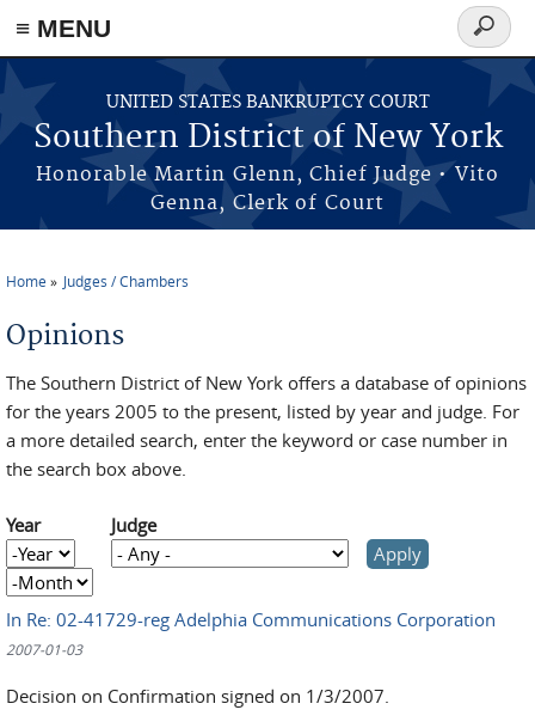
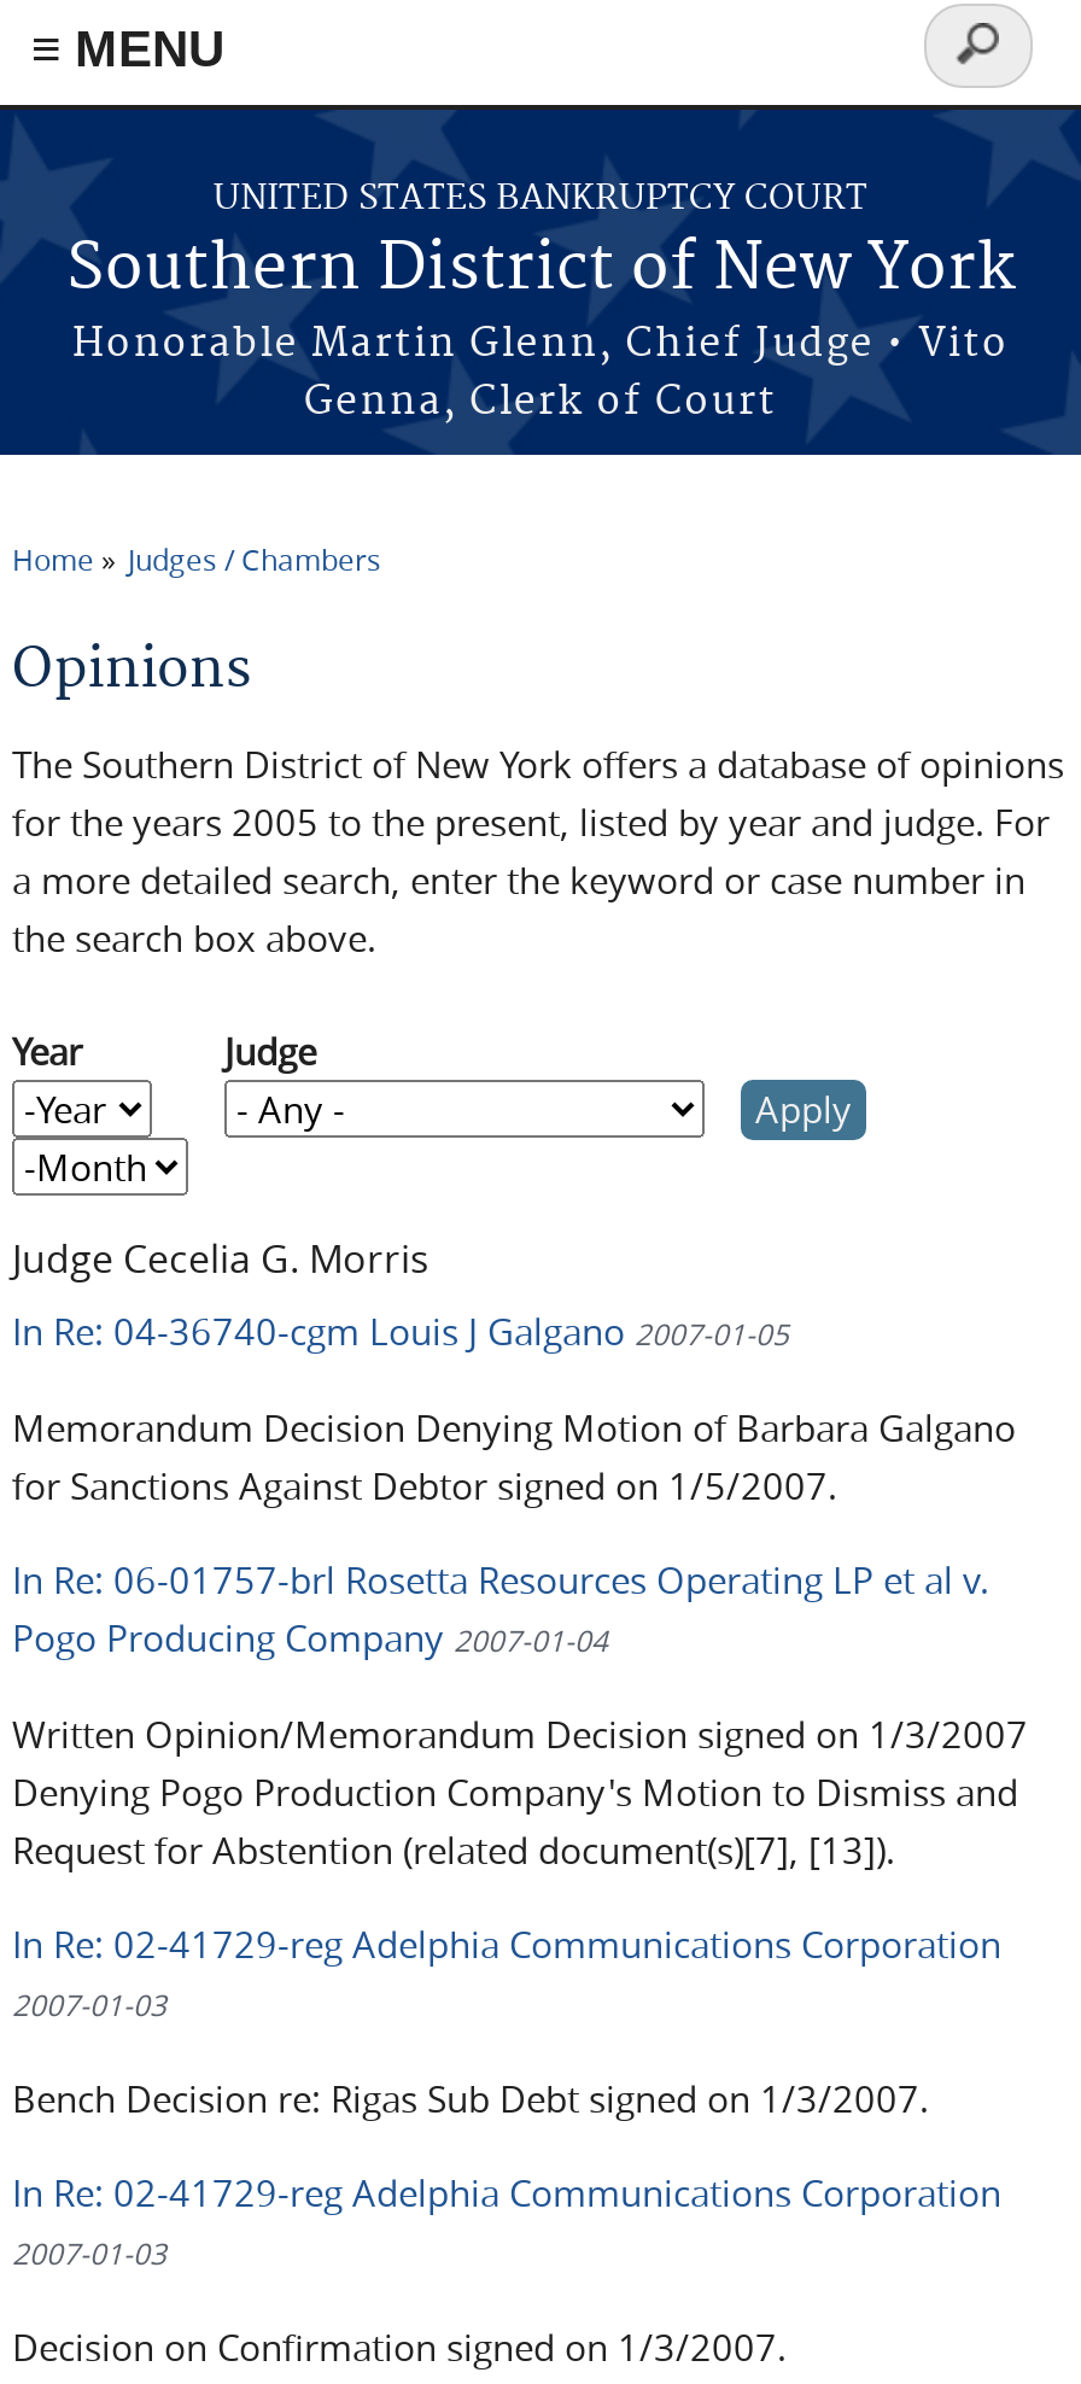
none -> [12,1231,1028,2121] Judge Cecelia G. Morris | In Re: 04-36740-cgm Louis J Galgano 2007-01-05 | Memorandum Decision Denying Motion of Barbara Galgano | for Sanctions Against Debtor signed on 1/5/2007. | In Re: 06-01757-brl Rosetta Resources Operating LP et al v. | Pogo Producing Company 2007-01-04 | Written Opinion/Memorandum Decision signed on 1/3/2007 | Denying Pogo Production Company's Motion to Dismiss and | Request for Abstention (related document(s)[7], [13]). | In Re: 02-41729-reg Adelphia Communications Corporation | 2007-01-03 | Bench Decision re: Rigas Sub Debt signed on 1/3/2007.

